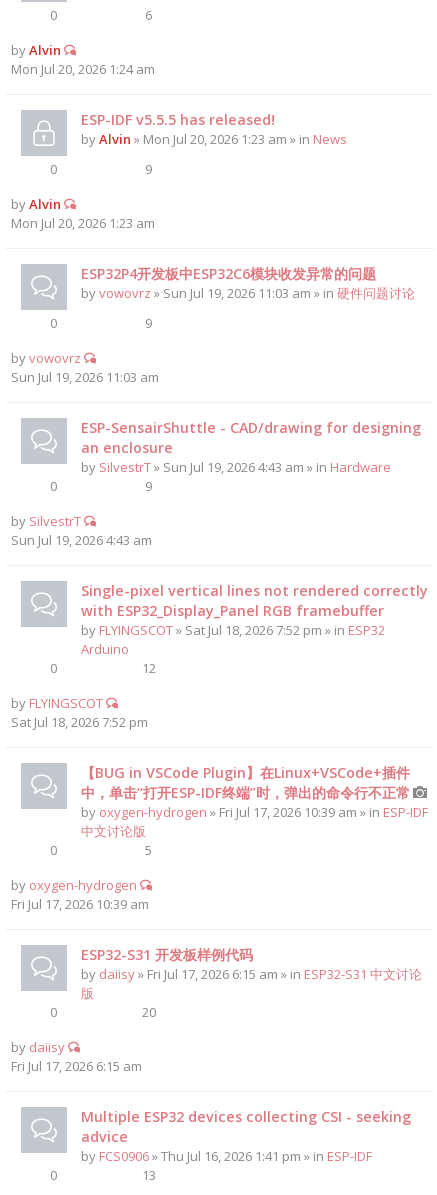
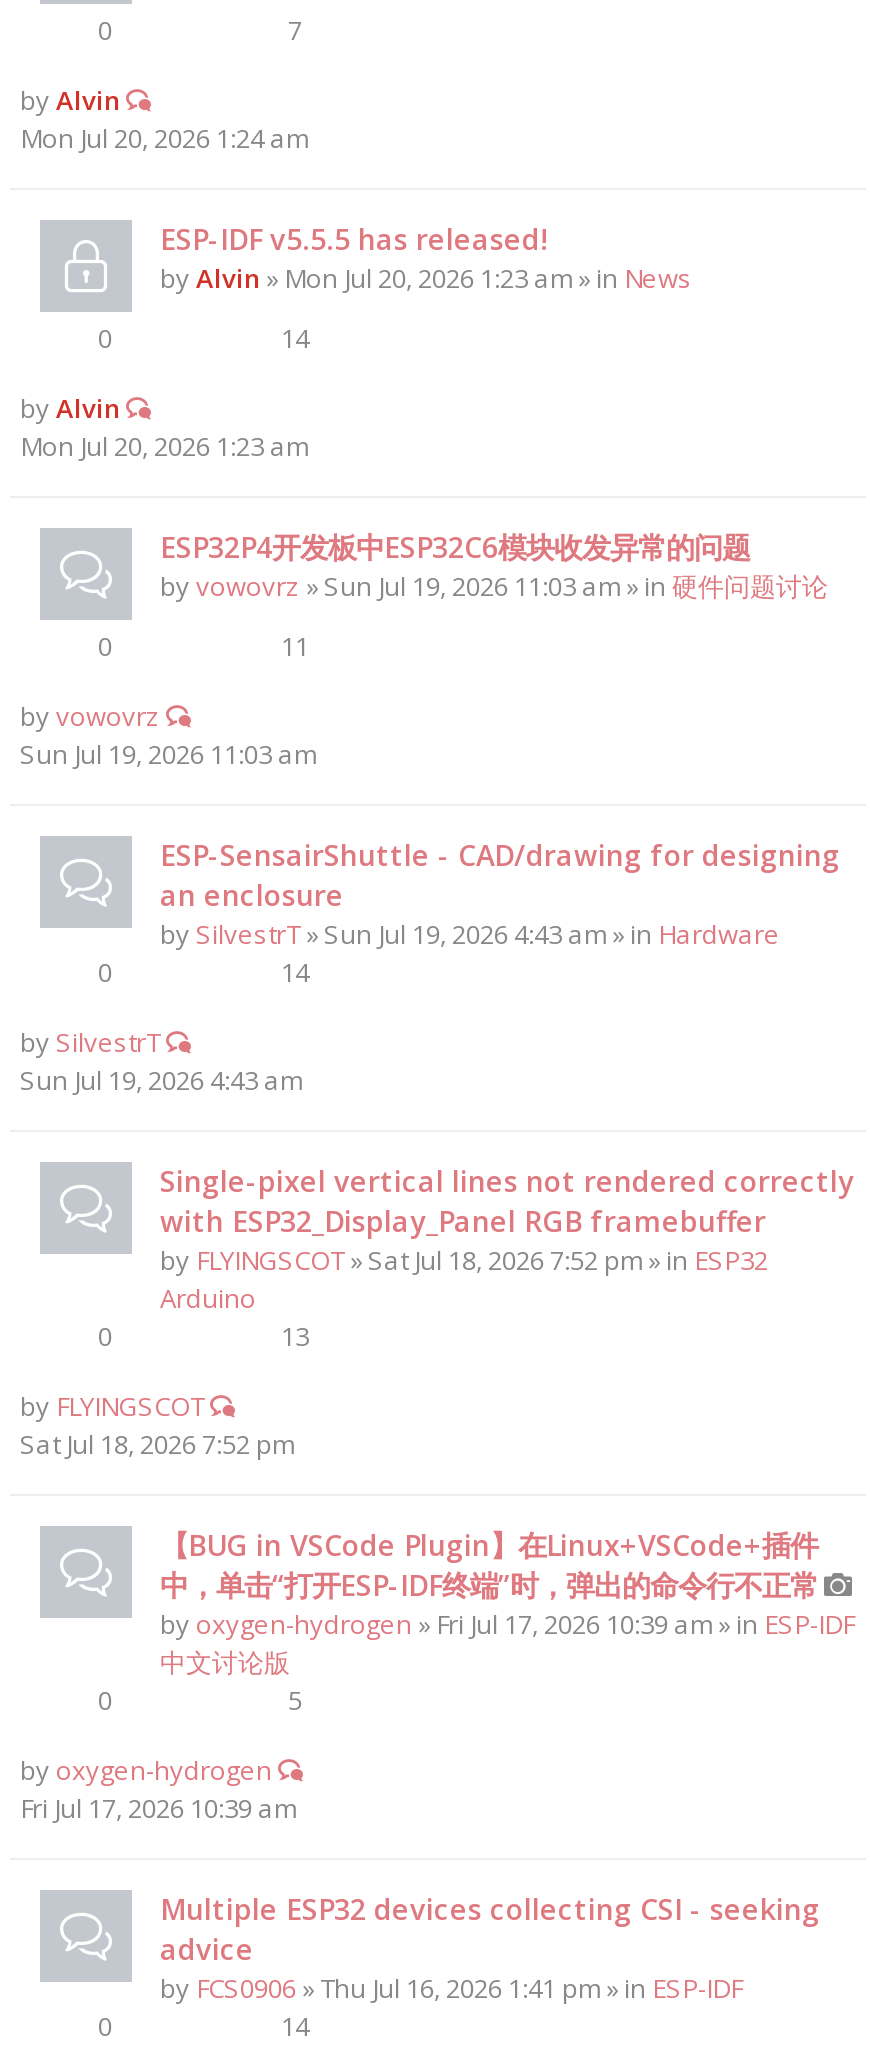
[145,6,152,24] 6 -> [288,12,302,48] 7
[145,160,152,178] 9 -> [281,320,309,356] 14
[145,314,152,332] 9 -> [281,628,309,664] 11
[145,477,152,495] 9 -> [281,954,309,990] 14
[141,659,155,677] 12 -> [281,1318,309,1354] 13
[11,945,422,1075] ESP32-S31 开发板样例代码 | by daiisy» Fri Jul 17, 2026 6:15 am » in ESP32-S31 中文讨论 | 版 | 0 | 20 | by daiisy | Fri Jul 17, 2026 6:15 am -> none
[141,1166,155,1184] 13 -> [281,2008,309,2044] 14

